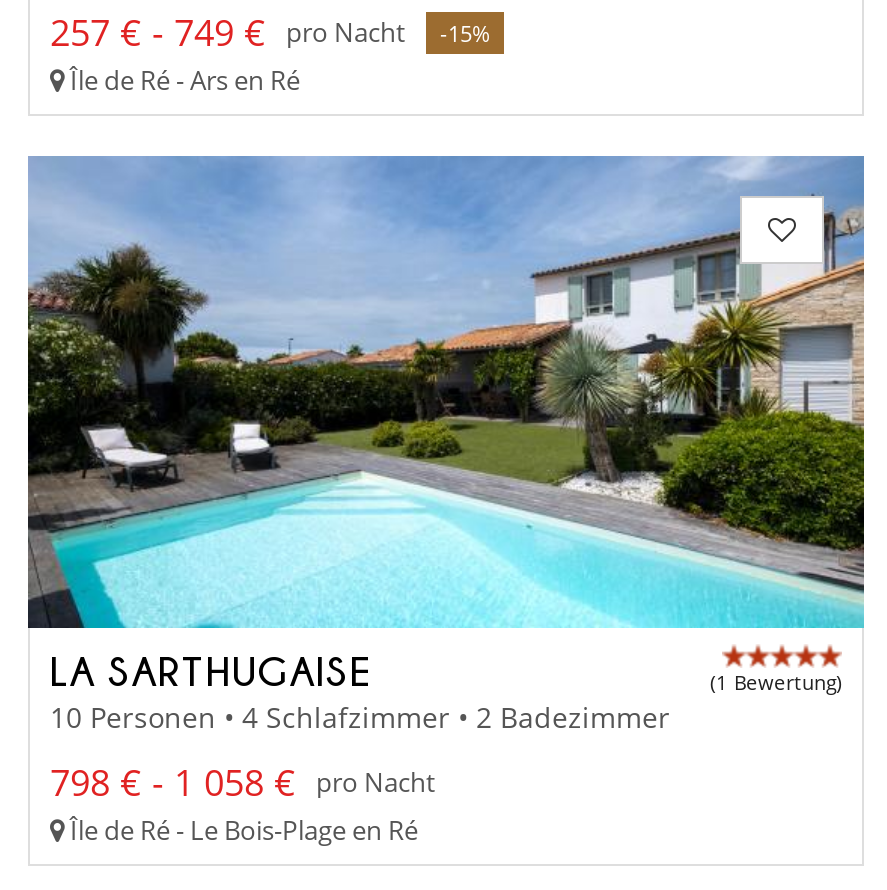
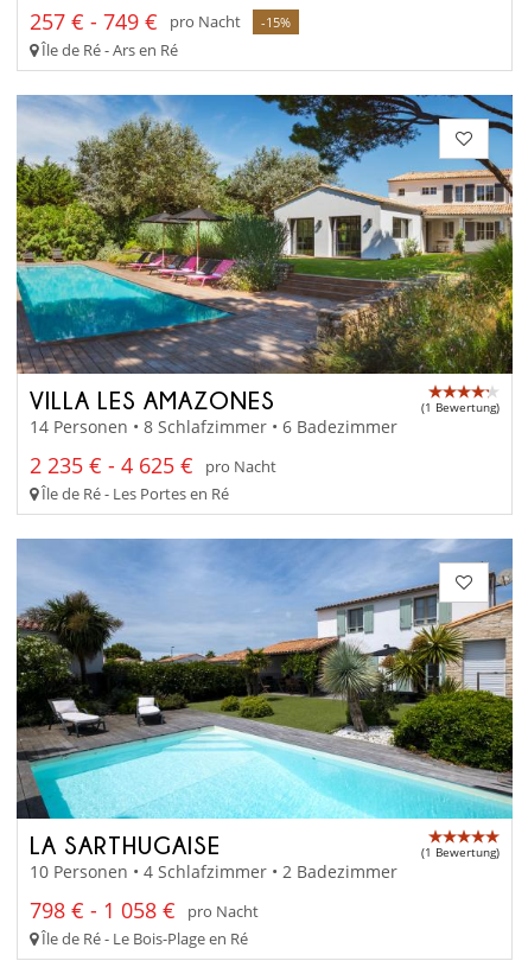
none -> [15,94,514,505] [image] | VILLA LES AMAZONES | (1 Bewertung) | 14 Personen • 8 Schlafzimmer • 6 Badezimmer | 2 235 € - 4 625 € pro Nacht | Île de Ré - Les Portes en Ré

